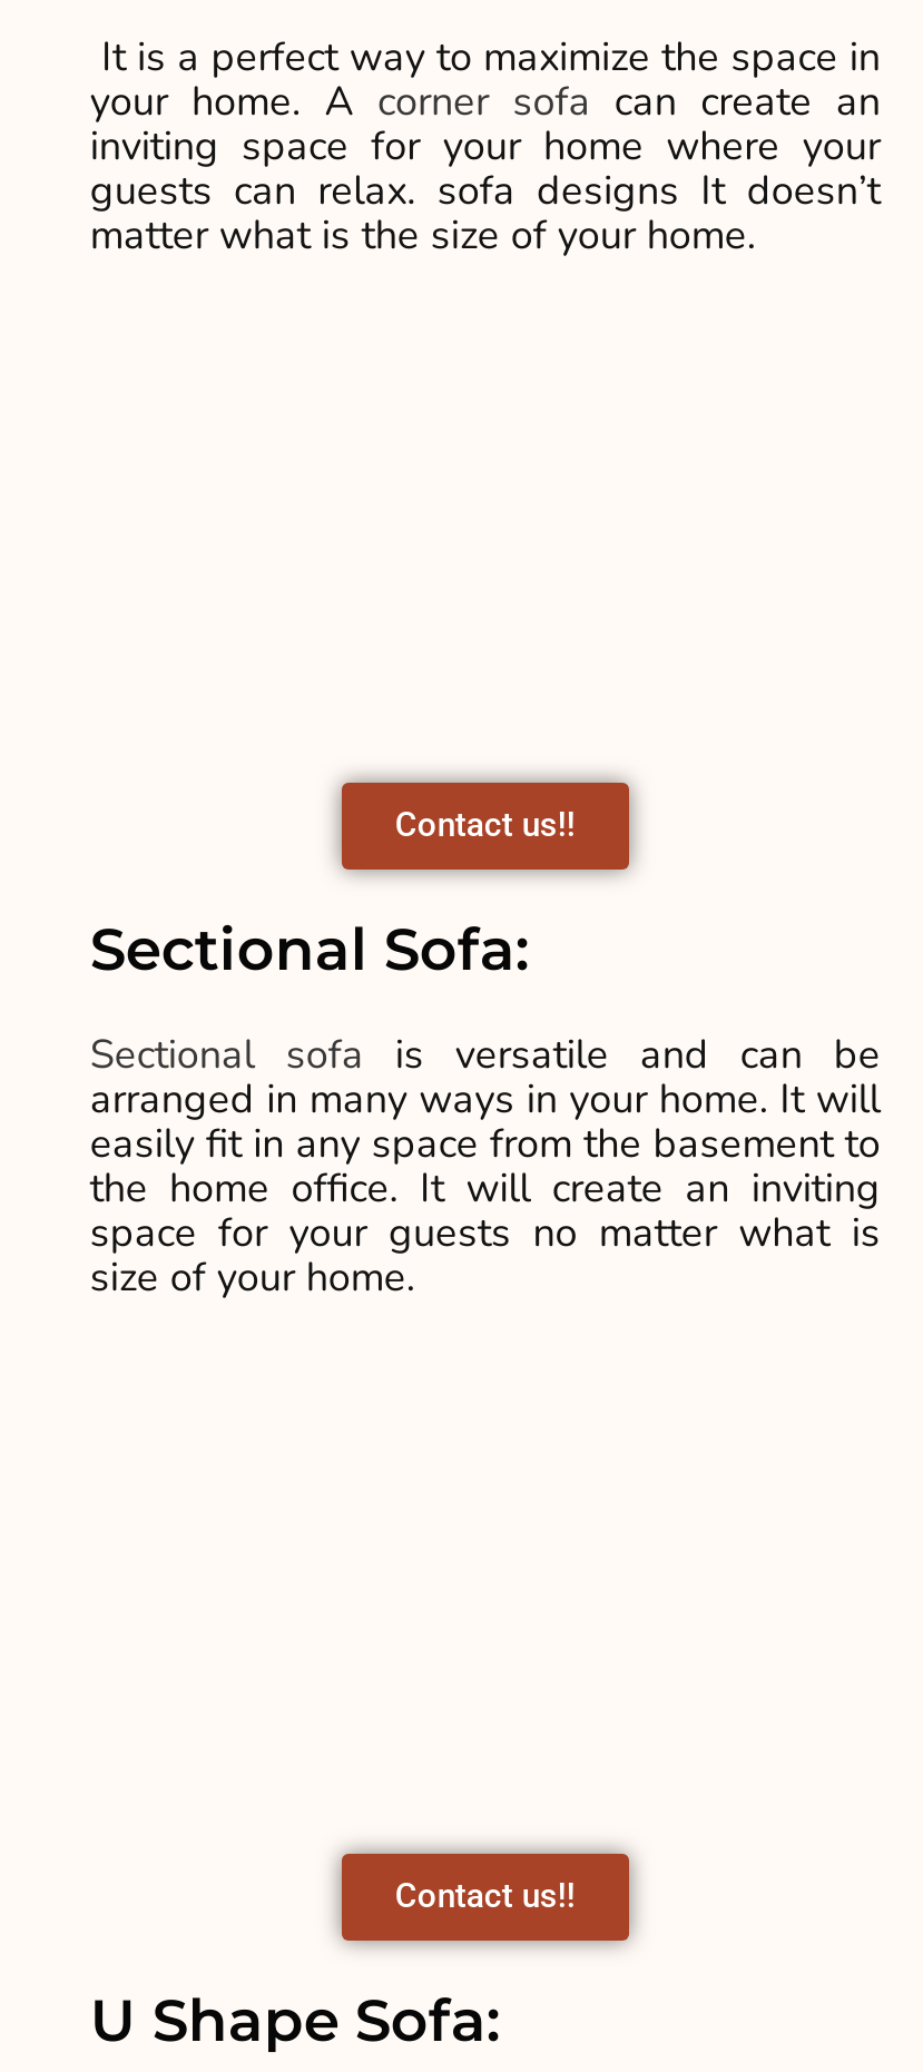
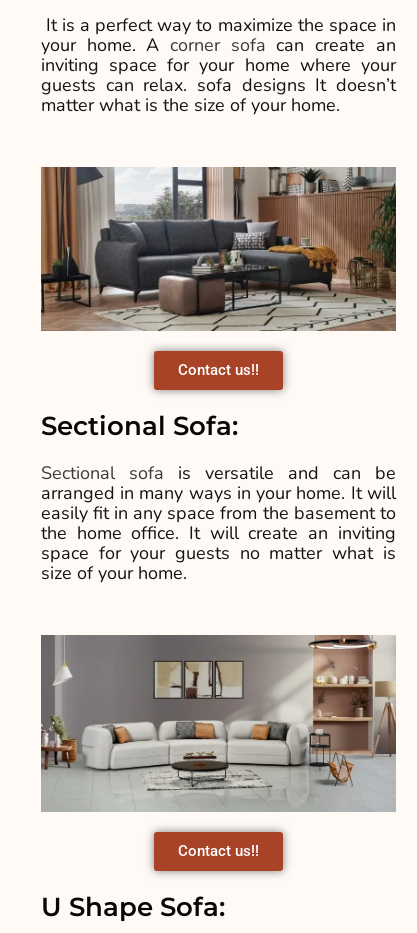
none -> [40,166,397,332] [image]
none -> [40,634,397,813] [image]

